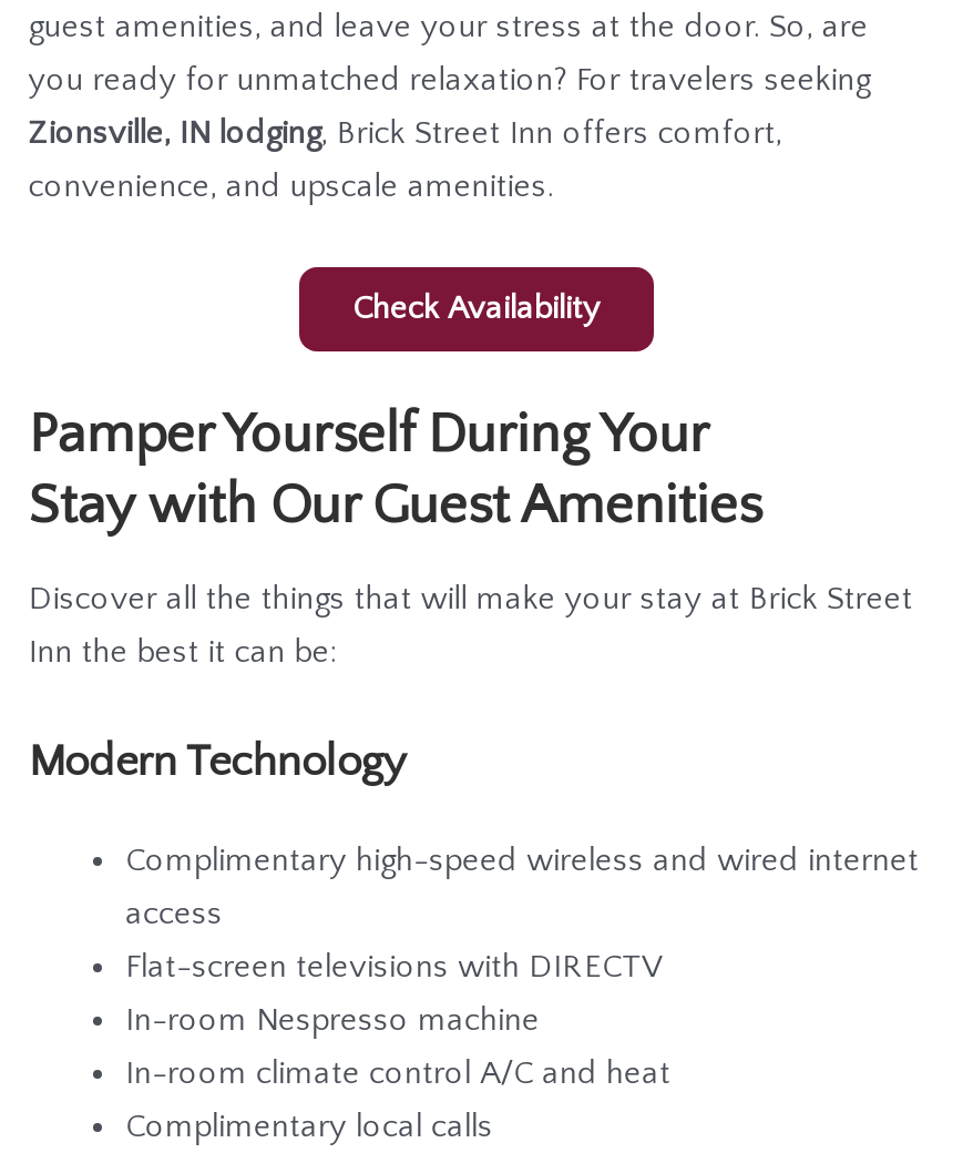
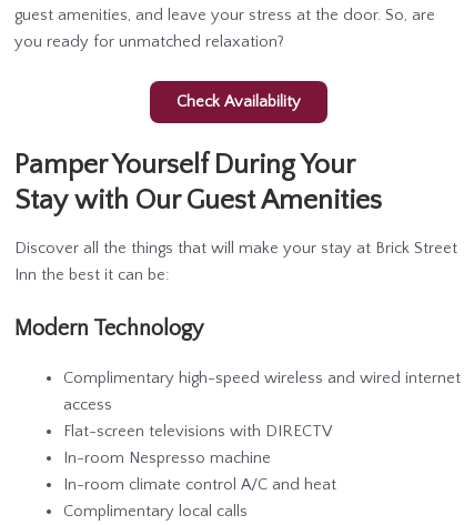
[29,64,871,206] you ready for unmatched relaxation? For travelers seeking | Zionsville, IN lodging, Brick Street Inn offers comfort, | convenience, and upscale amenities. -> [14,33,284,51] you ready for unmatched relaxation?

